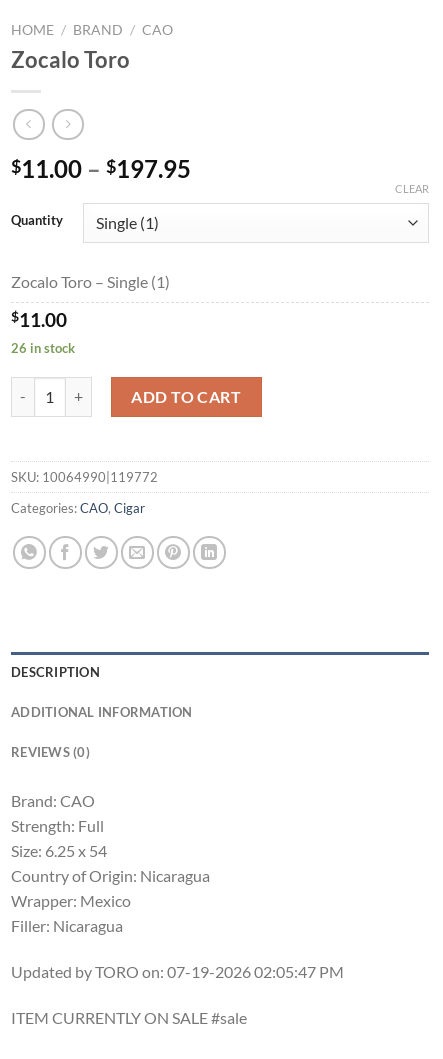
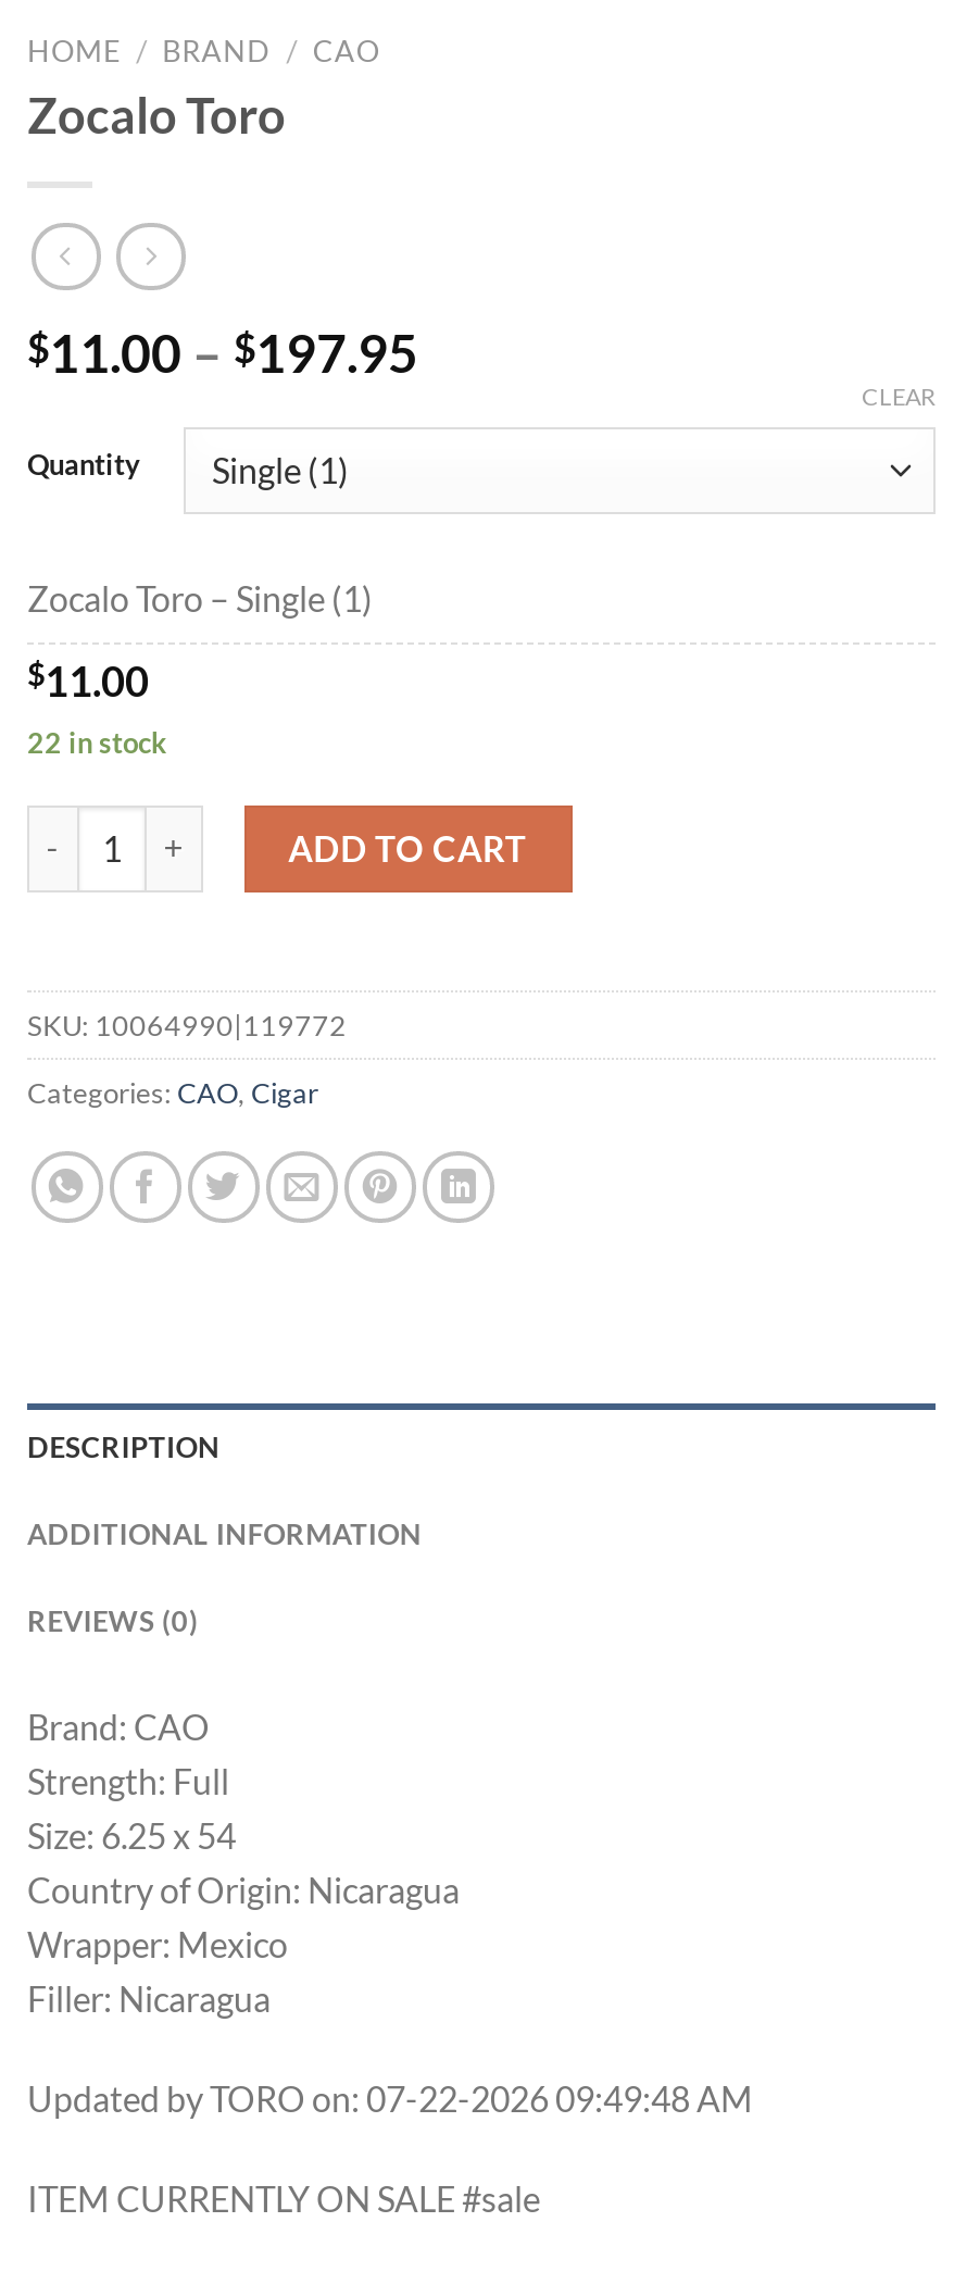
[11,340,75,356] 26 in stock -> [27,725,166,759] 22 in stock
[11,962,344,981] Updated by TORO on: 07-19-2026 02:05:47 PM -> [27,2078,753,2119] Updated by TORO on: 07-22-2026 09:49:48 AM

